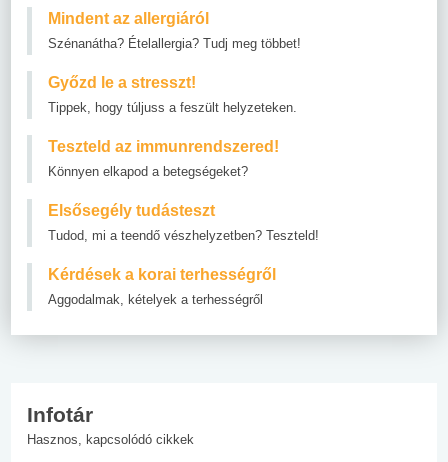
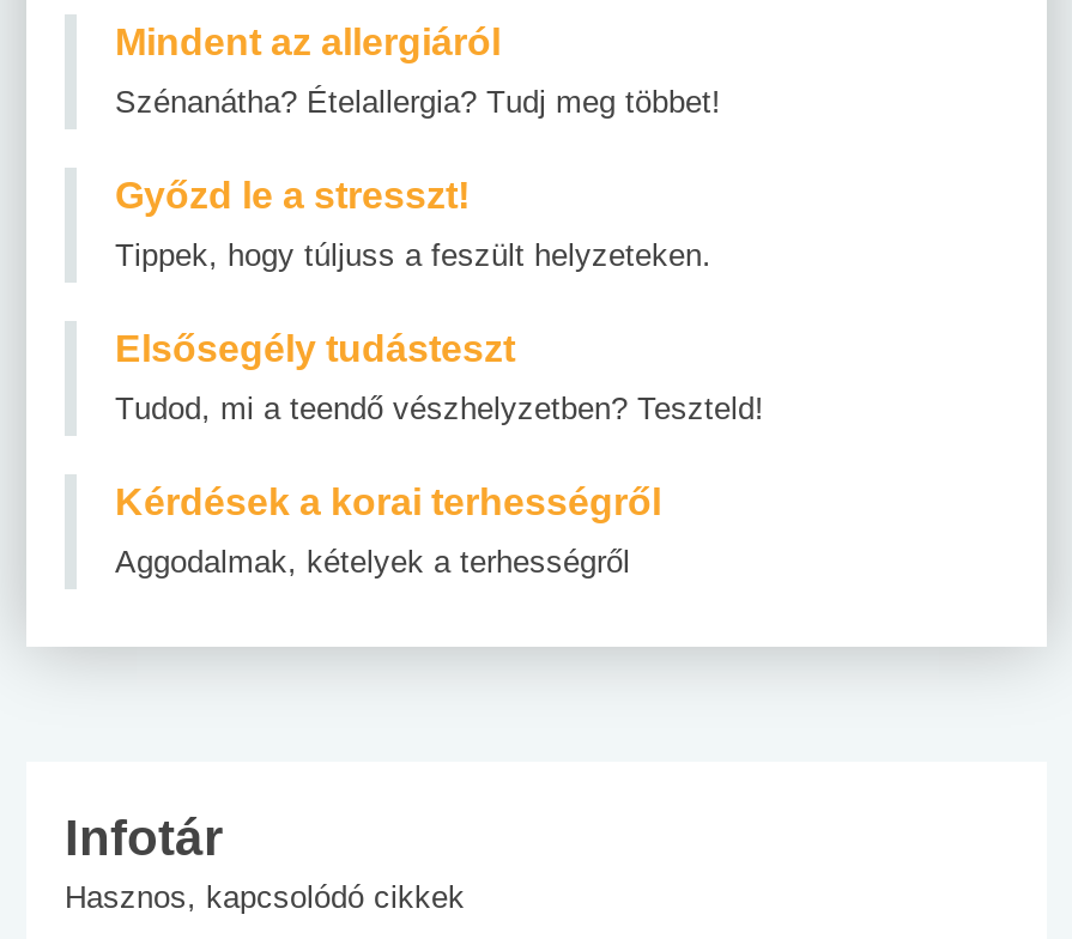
[48,138,279,179] Teszteld az immunrendszered! | Könnyen elkapod a betegségeket? -> none

